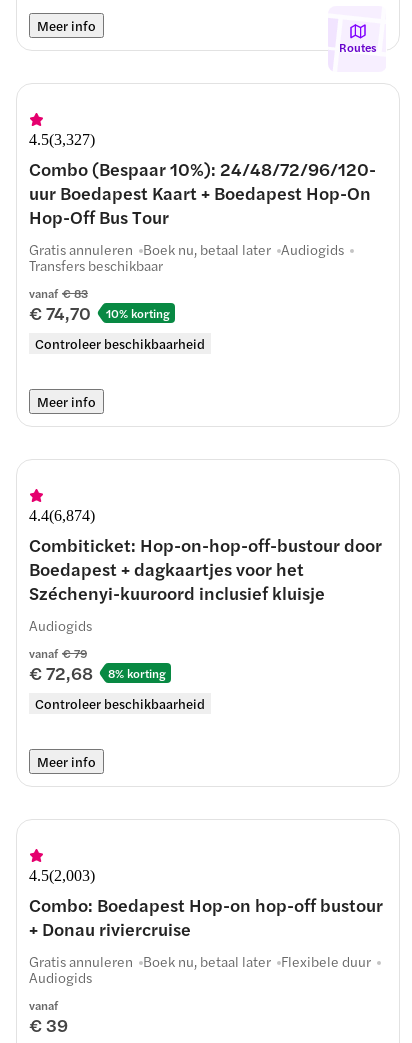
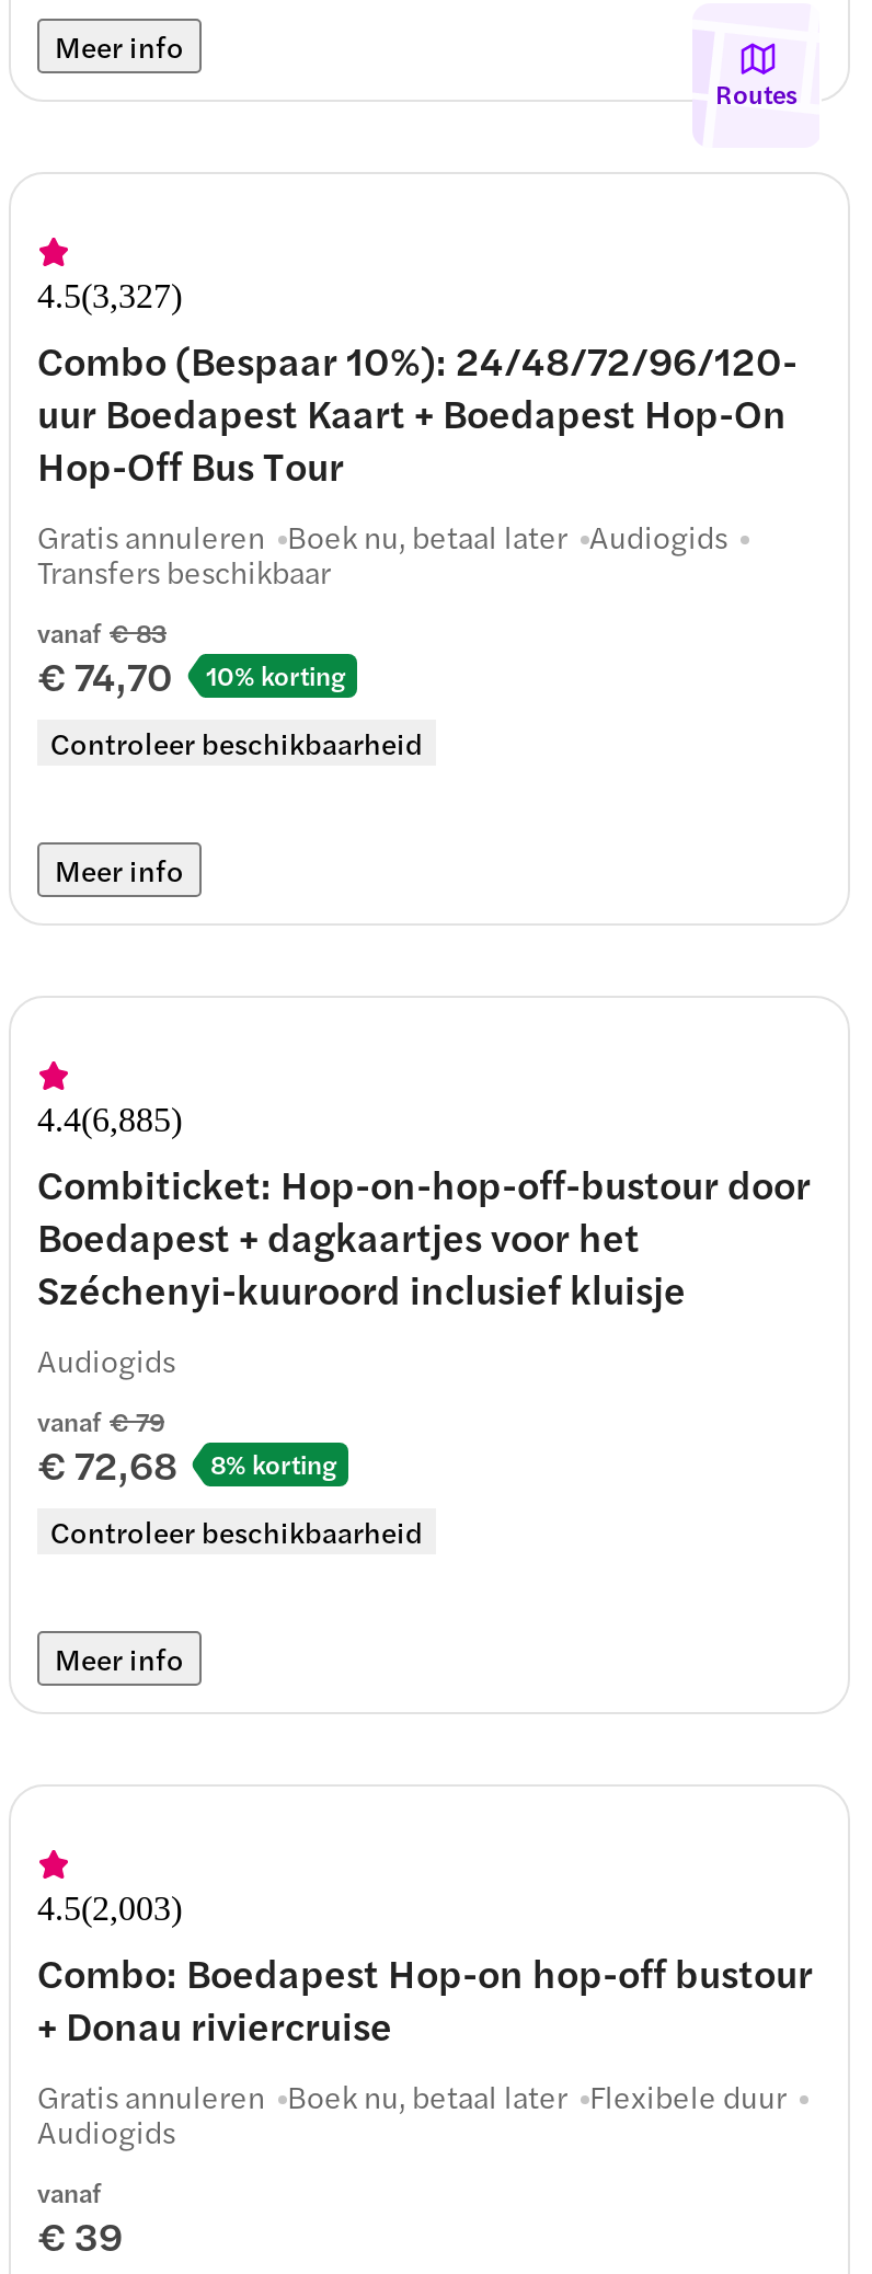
[29,507,95,524] 4.4(6,874) -> [37,1101,182,1138] 4.4(6,885)

